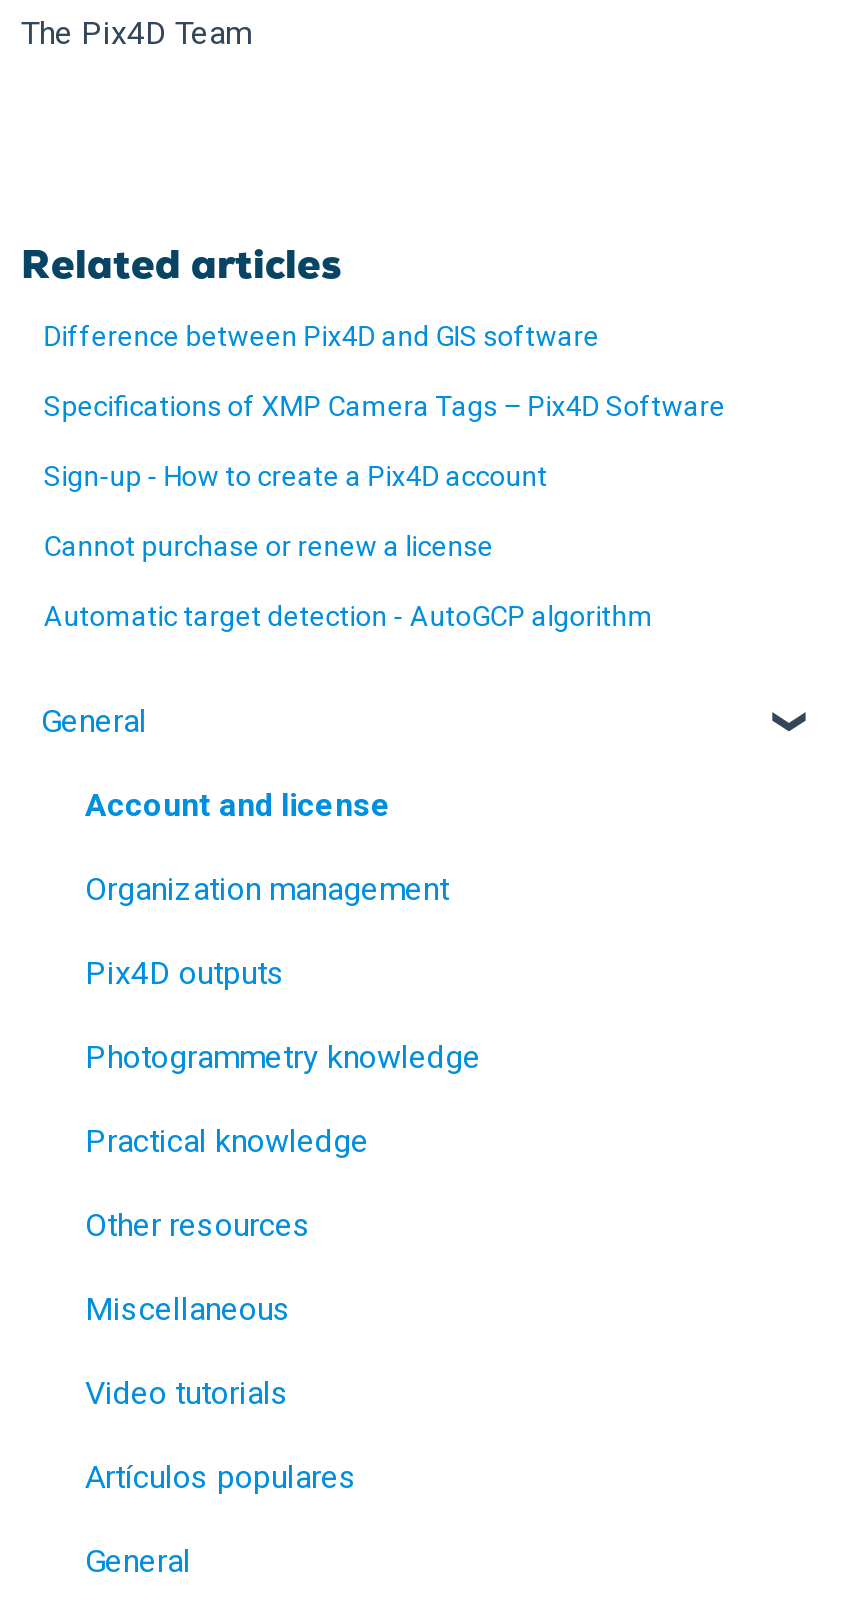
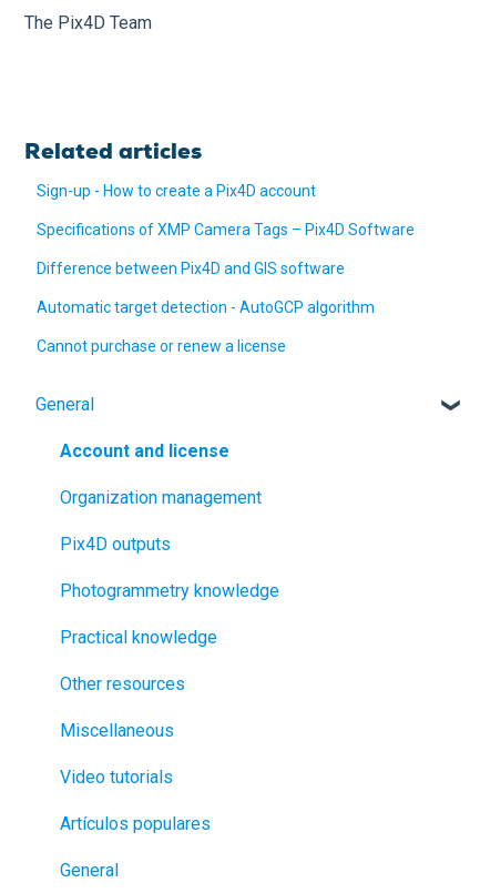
moved [43,319,725,421] -> [37,220,415,277]: Specifications of XMP Camera Tags – Pix4D Software | Difference between Pix4D and GIS software
moved [43,459,547,491] -> [37,181,316,199]: Sign-up - How to create a Pix4D account
moved [43,529,493,561] -> [37,337,286,355]: Cannot purchase or renew a license
moved [43,599,653,631] -> [37,298,375,316]: Automatic target detection - AutoGCP algorithm

